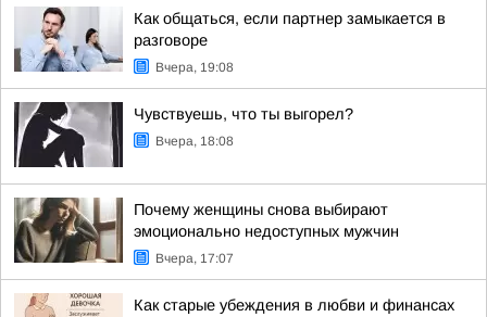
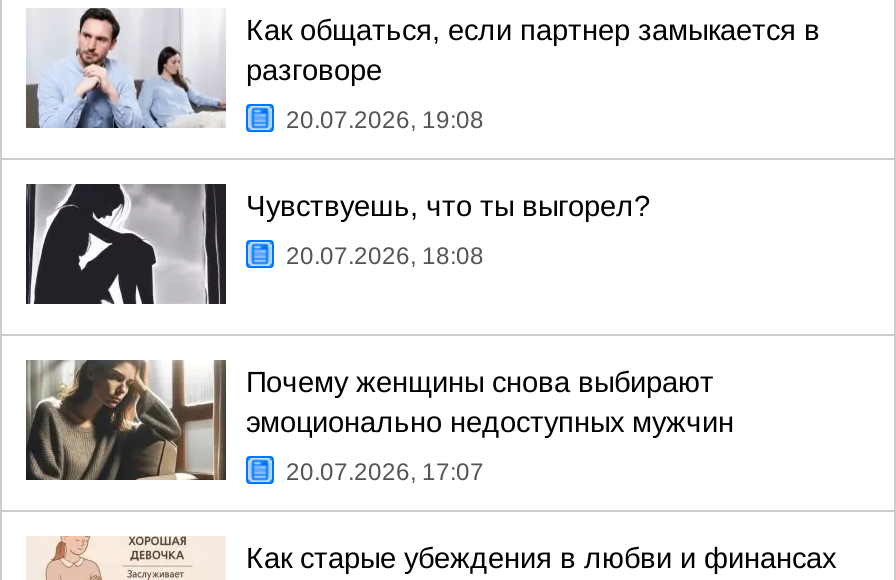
[155,60,234,75] Вчера, 19:08 -> [286,106,484,134] 20.07.2026, 19:08
[155,134,234,149] Вчера, 18:08 -> [286,242,484,270] 20.07.2026, 18:08
[155,251,234,266] Вчера, 17:07 -> [286,458,484,486] 20.07.2026, 17:07

